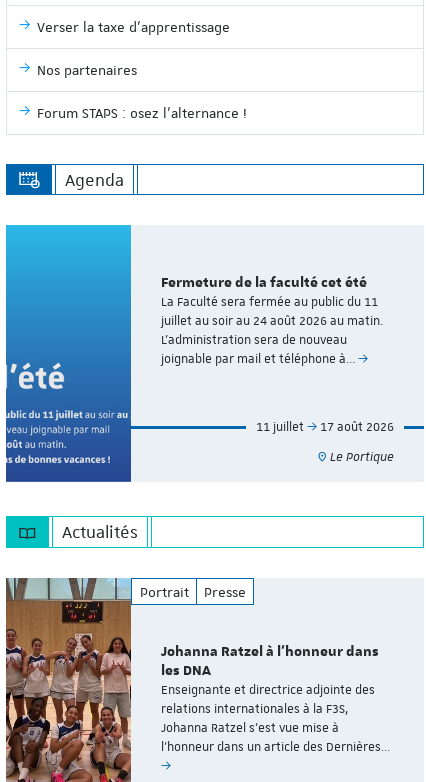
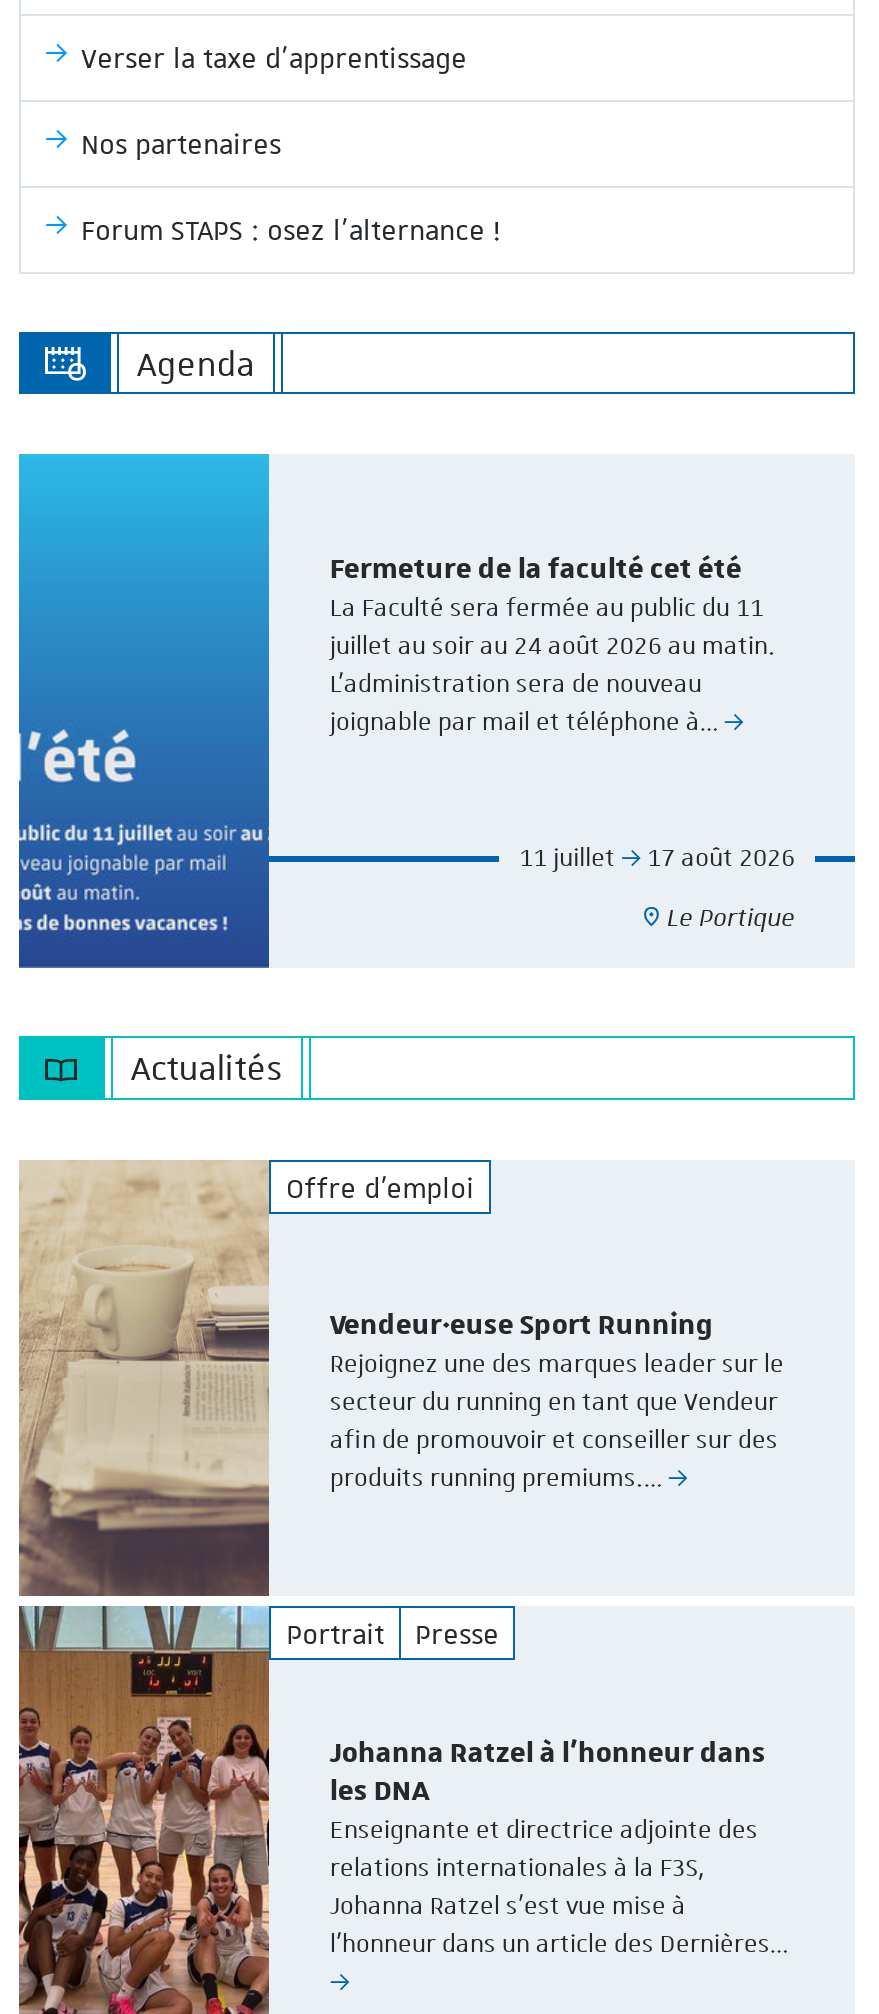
none -> [19,1160,474,1598] [image] | Offre d'emploi
none -> [330,1308,784,1494] Vendeur·euse Sport Running | Rejoignez une des marques leader sur le | secteur du running en tant que Vendeur | afin de promouvoir et conseiller sur des | produits running premiums.…

